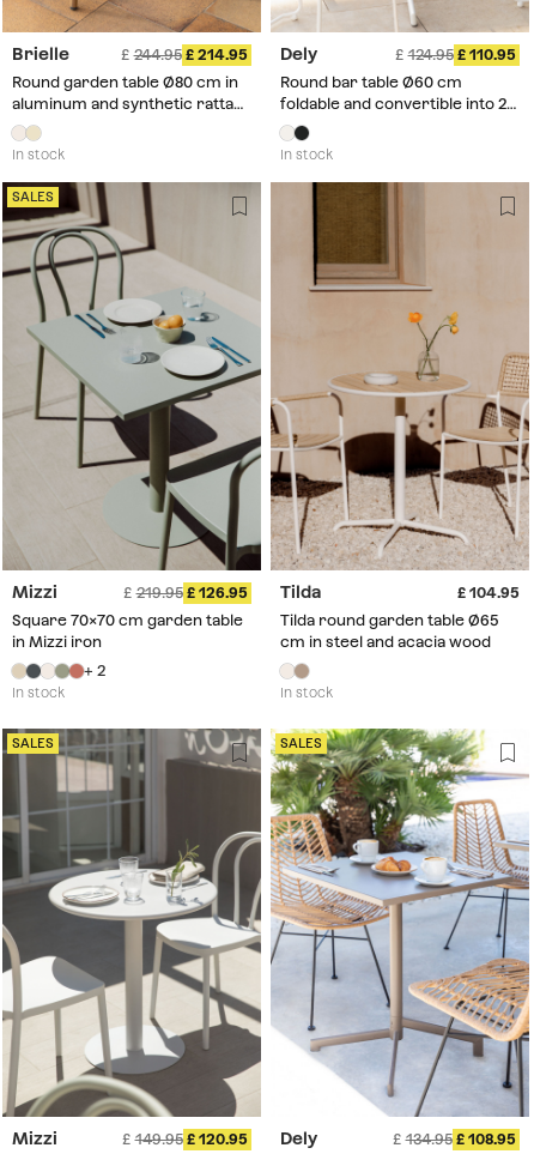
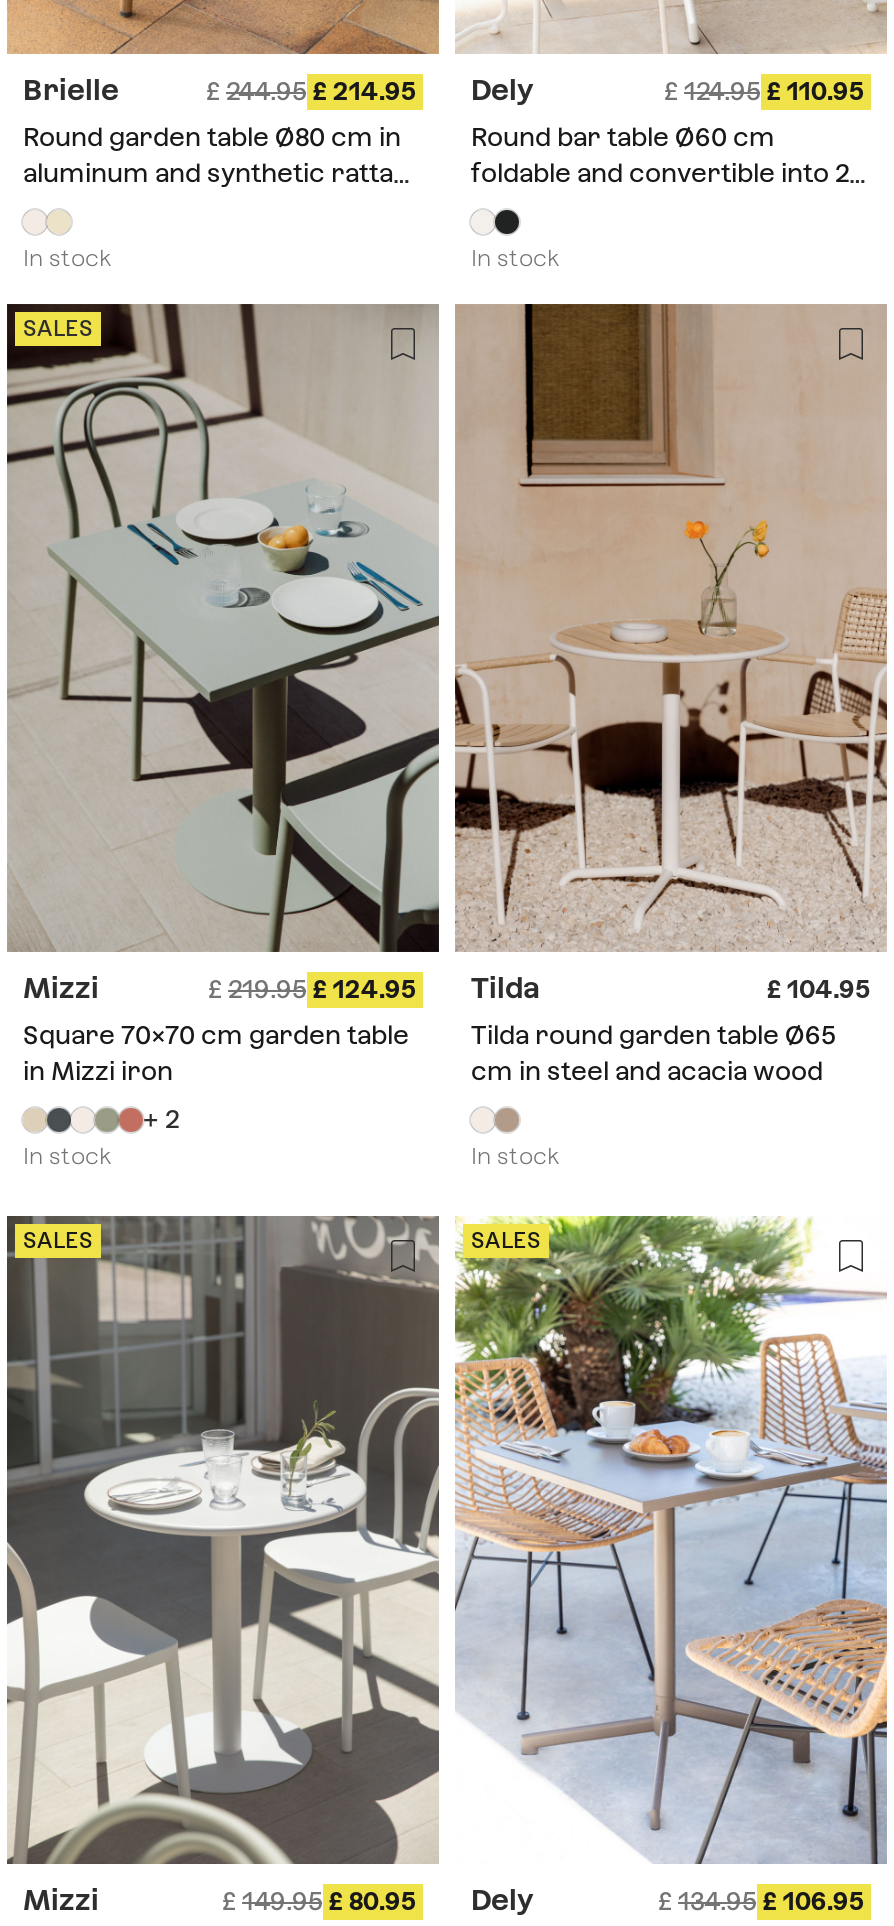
[136,583,321,602] 219.95 126.95 Tilda -> [228,973,539,1005] 219.95 124.95 Tilda
[135,1129,317,1148] 149.95 120.95 Dely -> [242,1885,533,1917] 149.95 80.95 Dely
[468,1130,516,1148] 108.95 -> [783,1886,865,1916] 106.95

